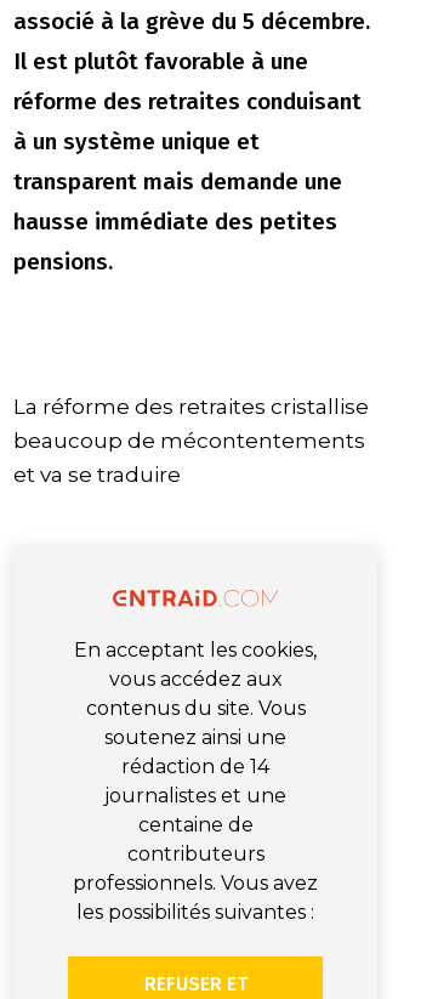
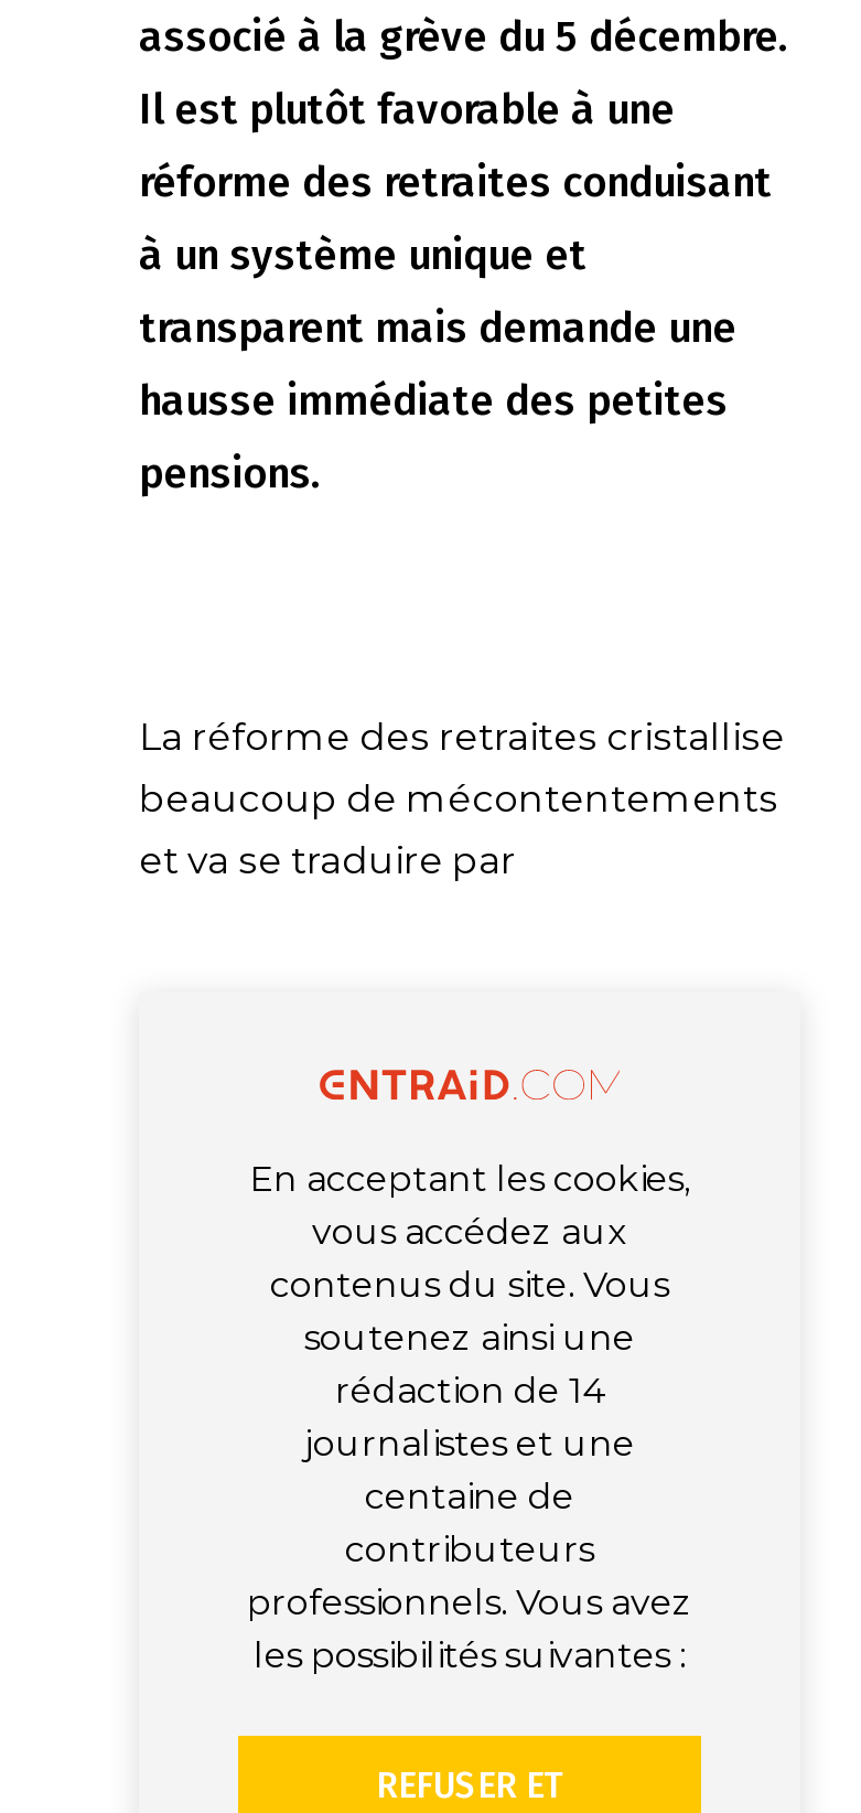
[13,463,181,487] et va se traduire -> [139,838,516,882] et va se traduire par

